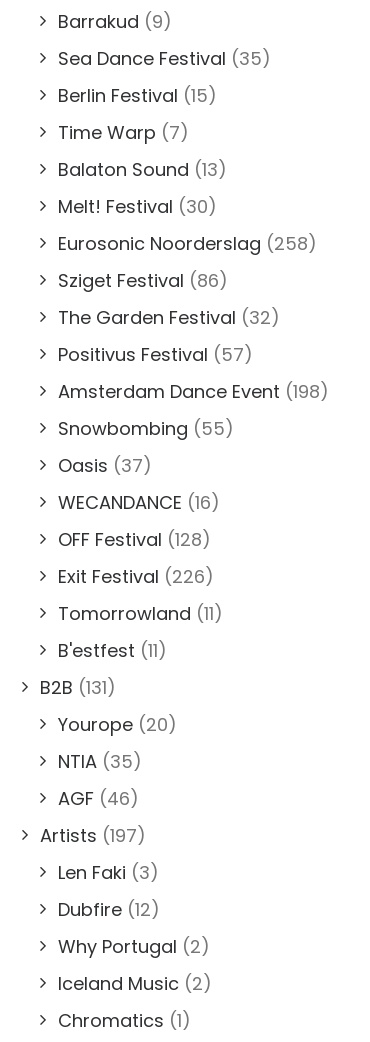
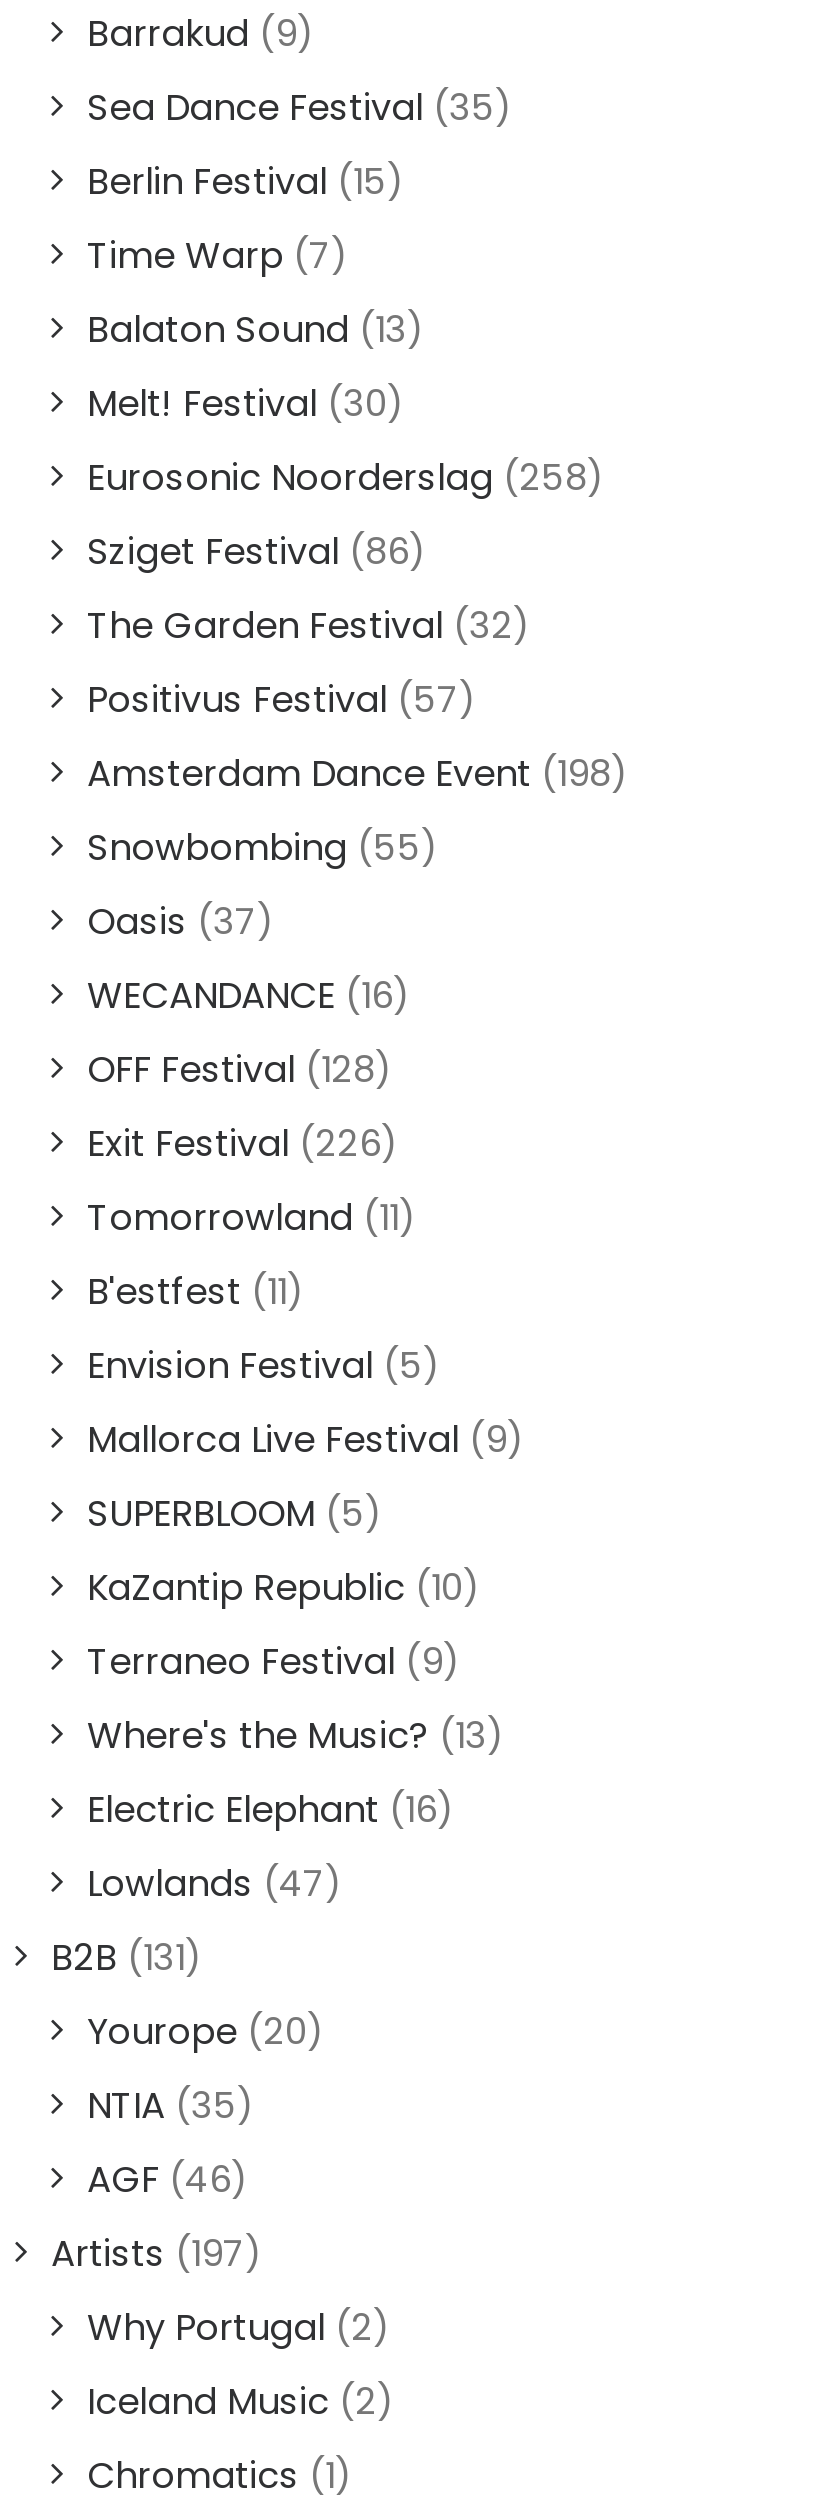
none -> [87,1341,525,1909] Envision Festival (5) | Mallorca Live Festival (9) | SUPERBLOOM (5) | KaZantip Republic (10) | Terraneo Festival (9) | Where's the Music? (13) | Electric Elephant (16) | Lowlands (47)
moved [40,675,177,848] -> [51,1933,325,2279]: B2B (131) | Yourope (20) | NTIA (35) | AGF (46) | Artists (197)
[58,860,160,922] Len Faki (3) | Dubfire (12) -> none

